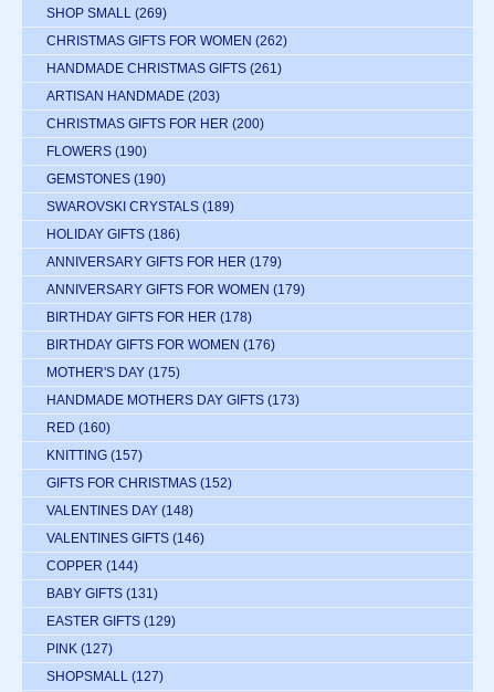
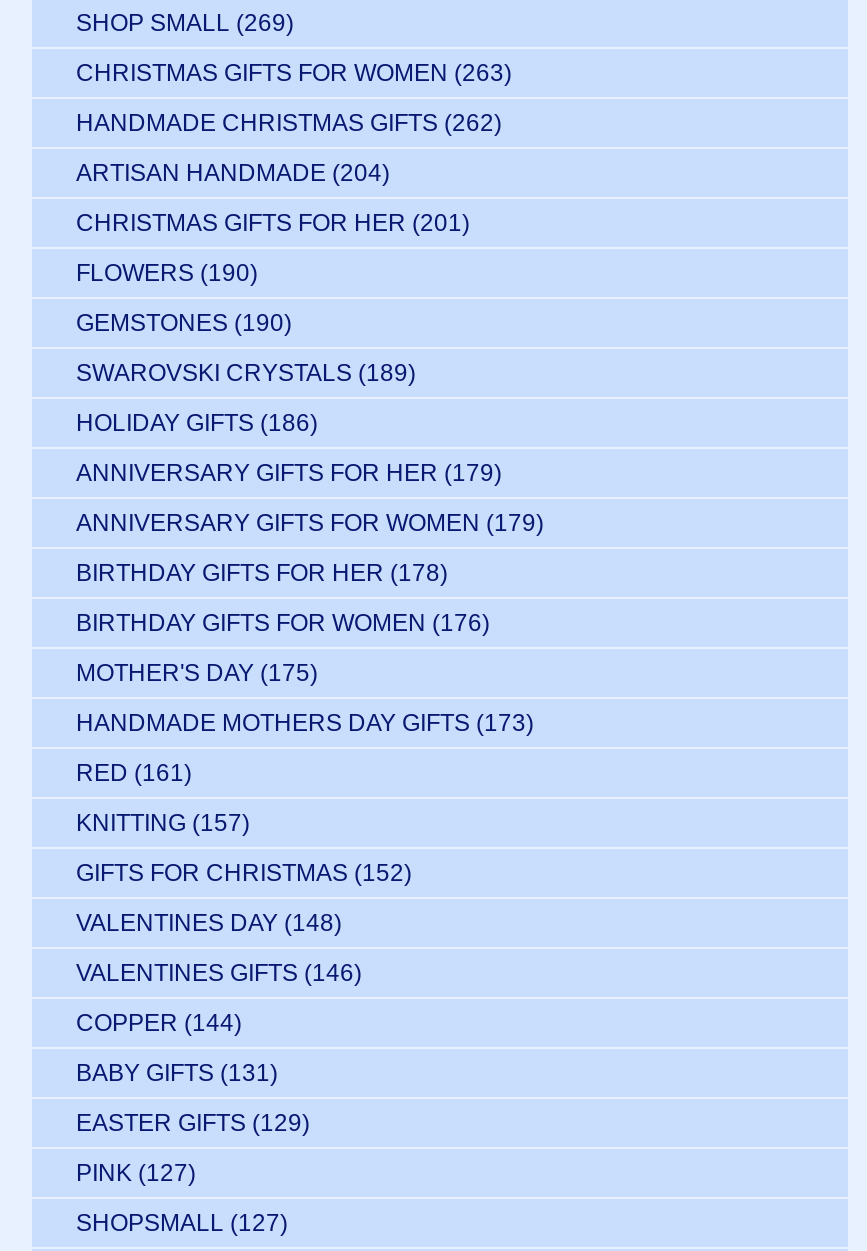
[46,33,287,49] CHRISTMAS GIFTS FOR WOMEN (262) -> [76,59,512,87] CHRISTMAS GIFTS FOR WOMEN (263)
[46,61,282,76] HANDMADE CHRISTMAS GIFTS (261) -> [76,109,502,137] HANDMADE CHRISTMAS GIFTS (262)
[46,89,220,104] ARTISAN HANDMADE (203) -> [76,159,390,187] ARTISAN HANDMADE (204)
[46,116,264,132] CHRISTMAS GIFTS FOR HER (200) -> [76,209,470,237] CHRISTMAS GIFTS FOR HER (201)
[46,420,111,436] RED (160) -> [76,759,192,787] RED (161)

